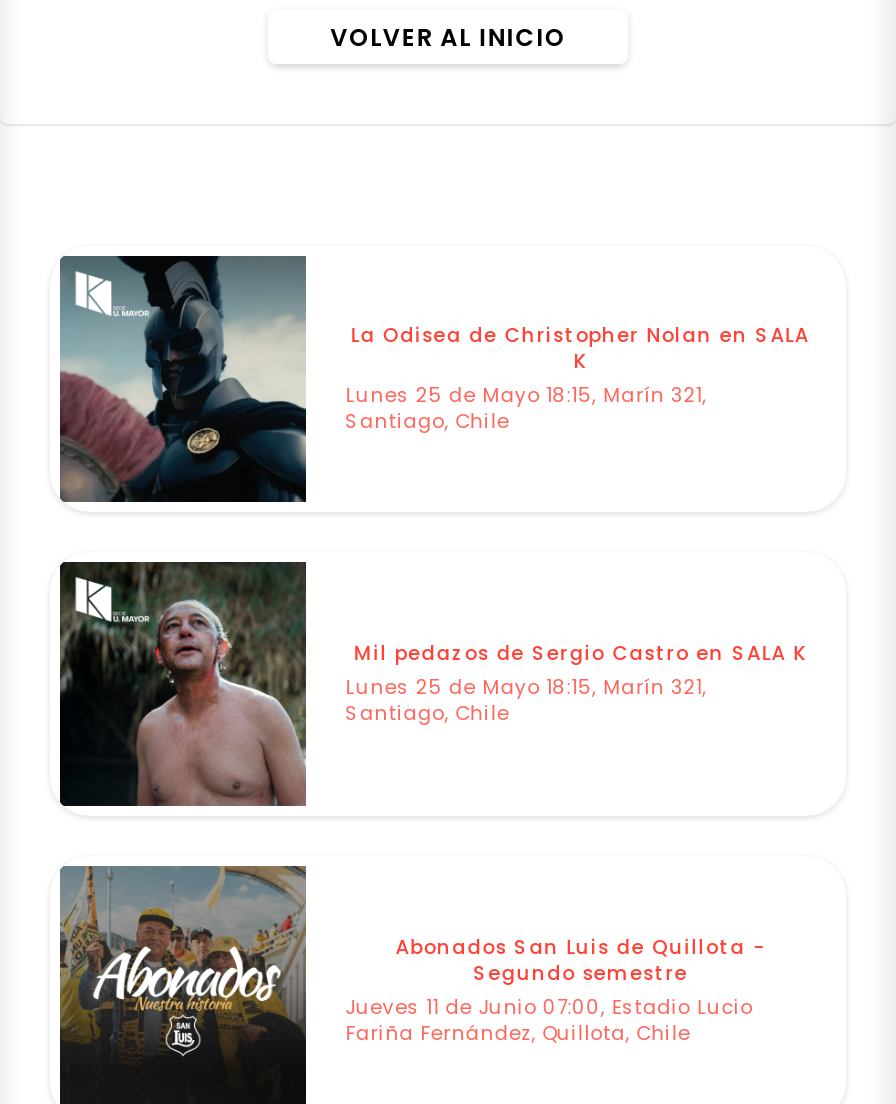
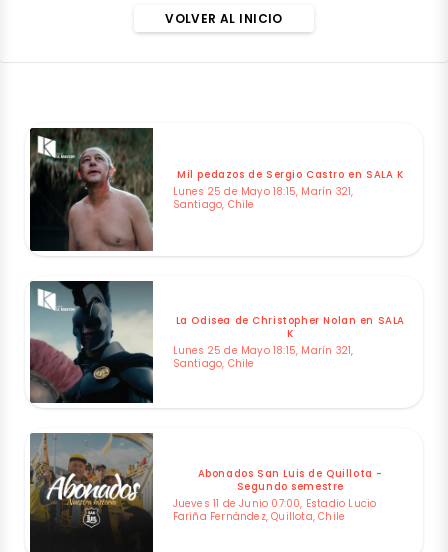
moved [58,256,810,504] -> [29,280,405,404]: [image] | La Odisea de Christopher Nolan en SALA | K
moved [58,560,807,808] -> [29,128,403,252]: [image] | Mil pedazos de Sergio Castro en SALA K

